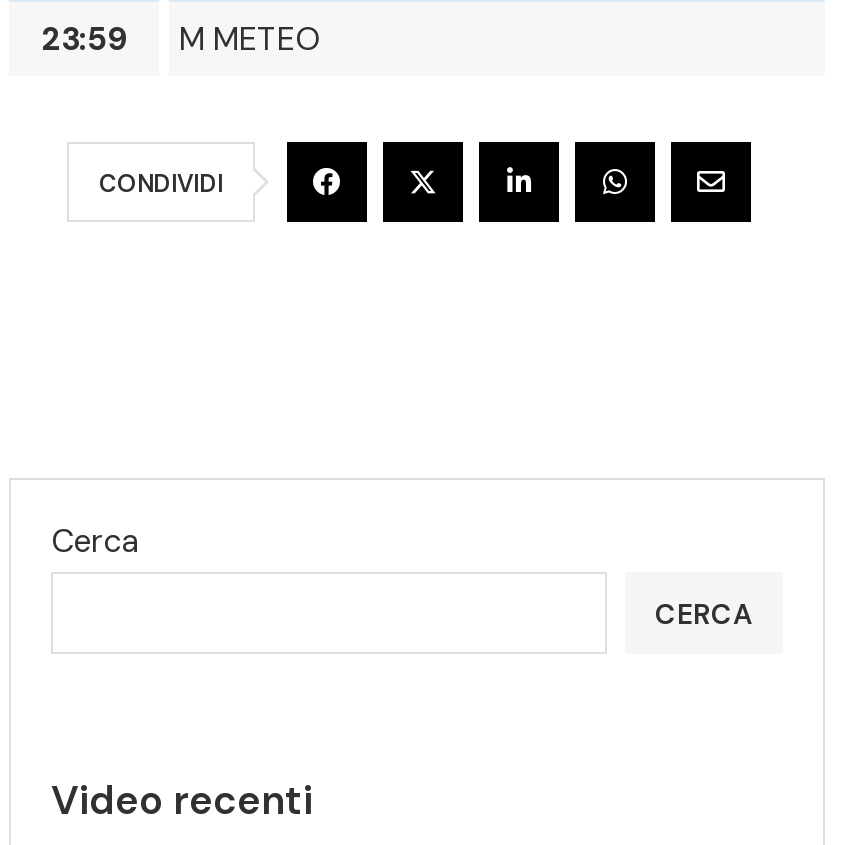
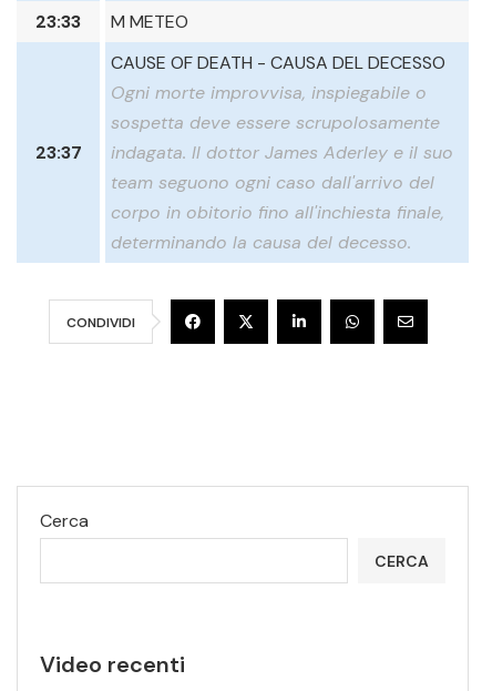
[41,19,319,61] 23:59 M METEO -> [35,11,188,34] 23:33 M METEO
none -> [35,141,81,165] 23:37
none -> [111,52,453,255] CAUSE OF DEATH - CAUSA DEL DECESSO | Ogni morte improvvisa, inspiegabile o | sospetta deve essere scrupolosamente | indagata. Il dottor James Aderley e il suo | team seguono ogni caso dall'arrivo del | corpo in obitorio fino all'inchiesta finale, | determinando la causa del decesso.

